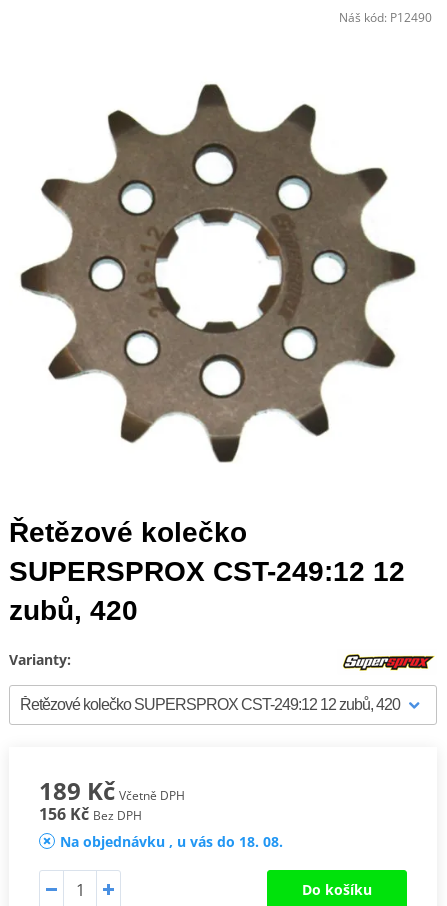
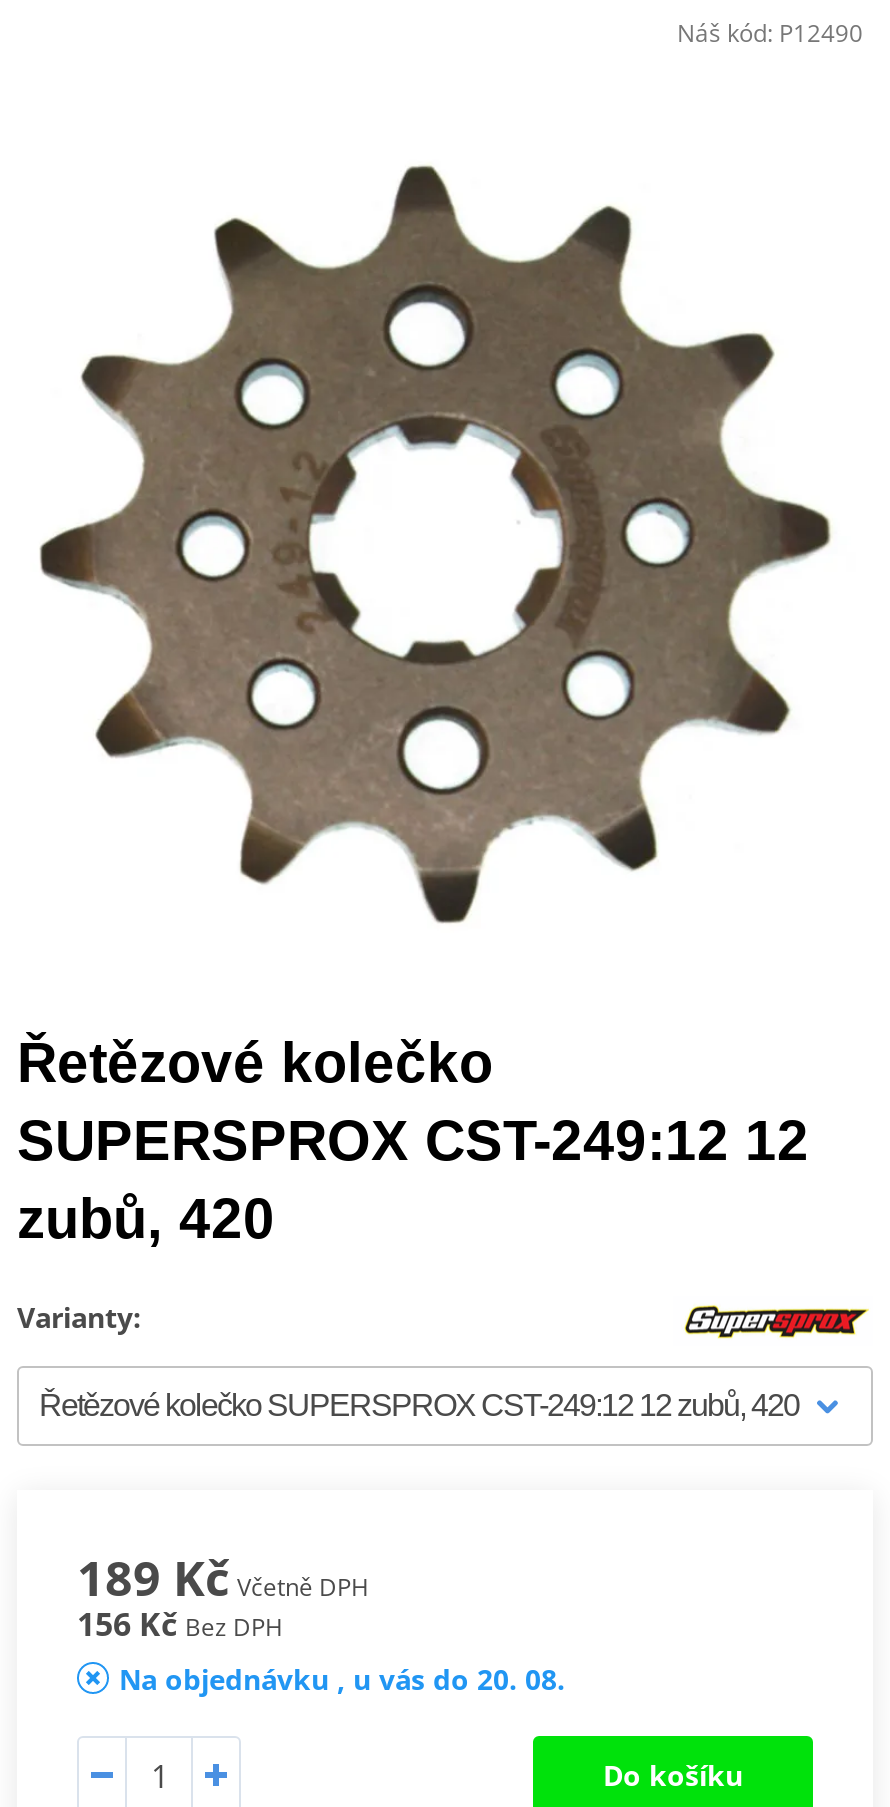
[60,832,283,851] Na objednávku , u vás do 18. 08. -> [119,1660,565,1698] Na objednávku , u vás do 20. 08.

